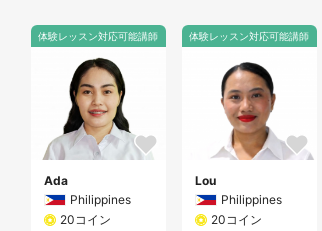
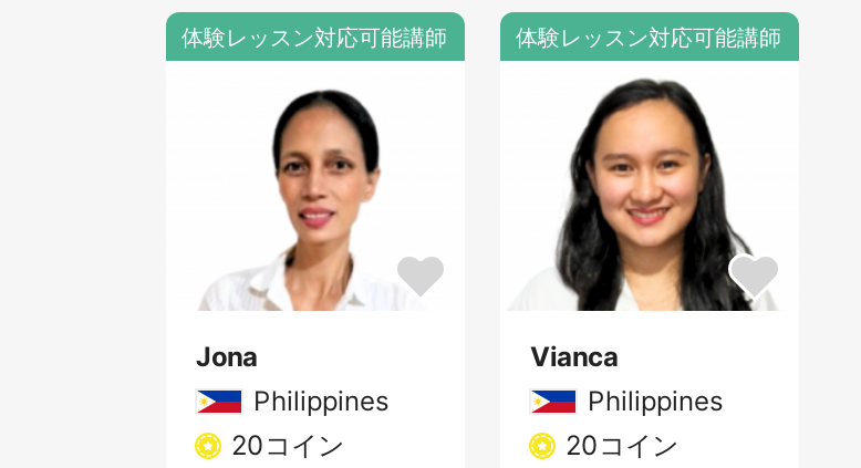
[43,57,142,188] [image] | Ada -> [195,85,409,373] [image] | Jona
[195,55,296,188] [image] | Lou -> [530,76,755,373] [image] | Vianca

